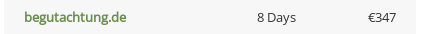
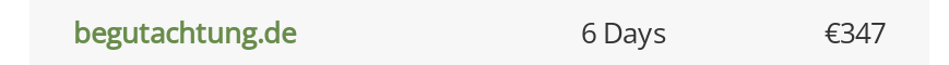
[256,8,295,26] 8 Days -> [581,13,666,52] 6 Days

